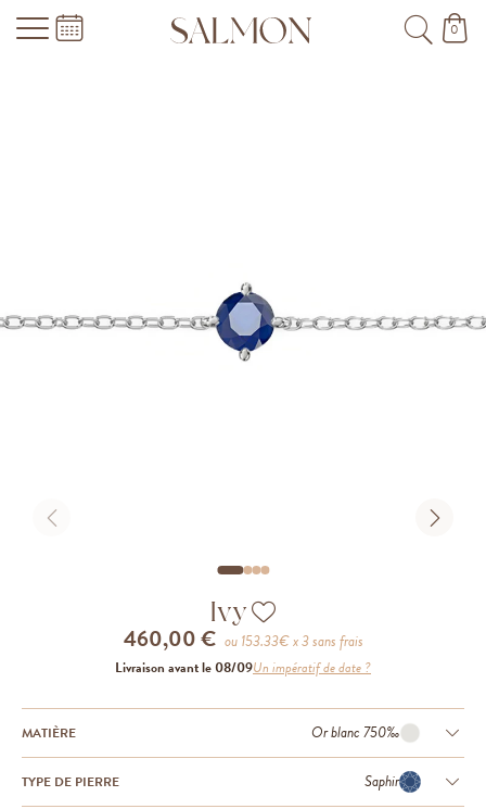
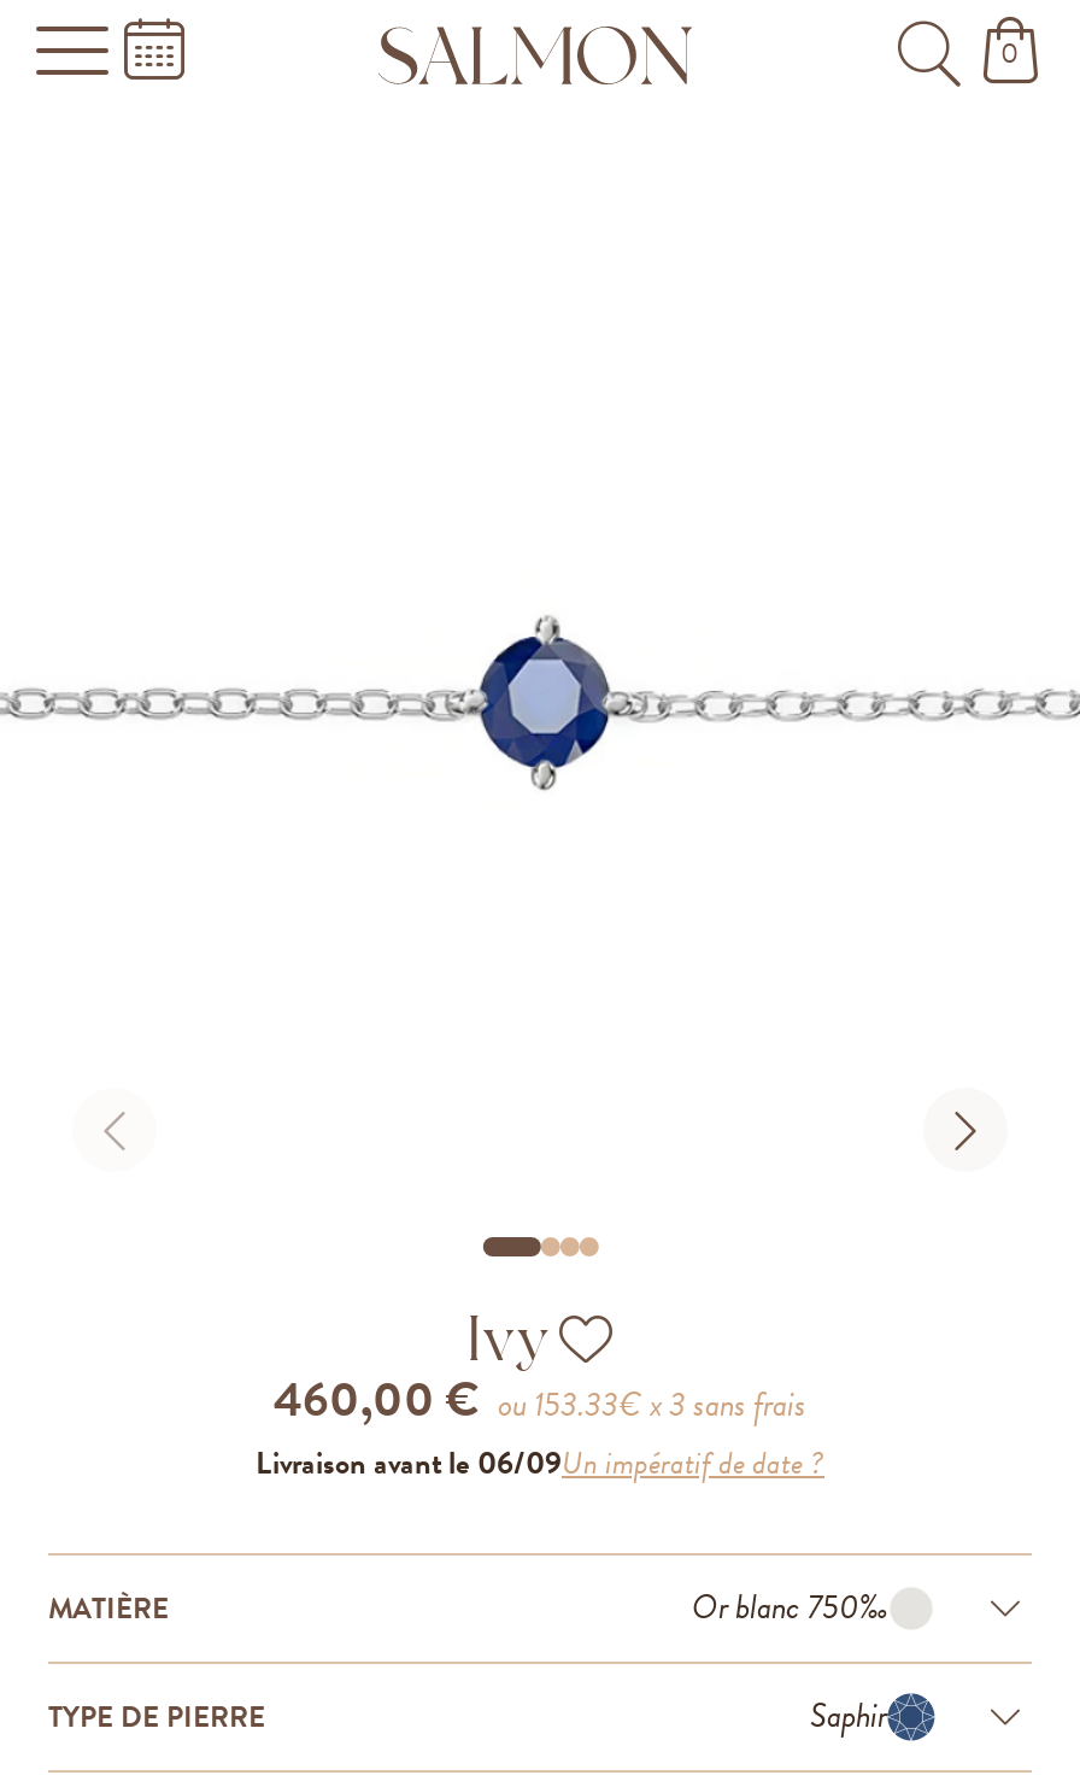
[115,657,371,678] Livraison avant le 08/09Un impératif de date ? -> [256,1440,824,1486] Livraison avant le 06/09Un impératif de date ?

